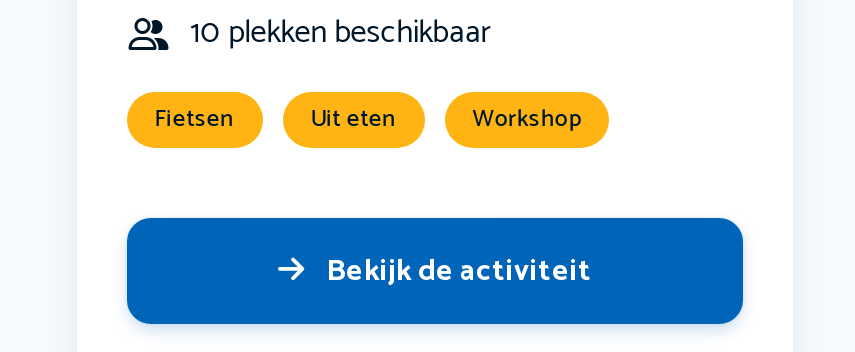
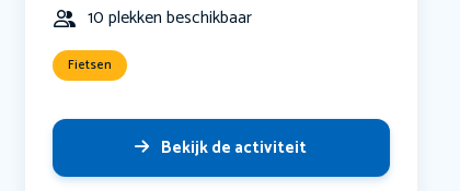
[311,101,581,139] Uit eten | Workshop -> none

